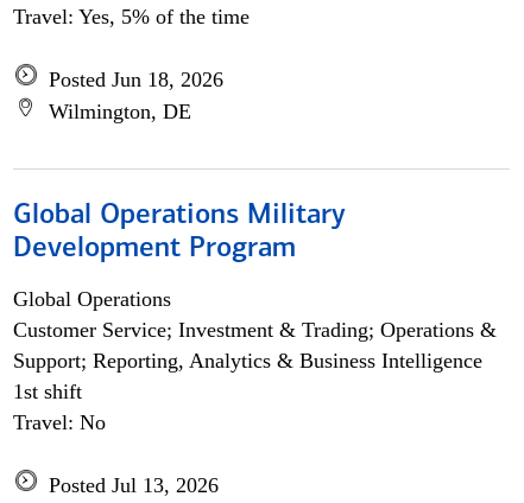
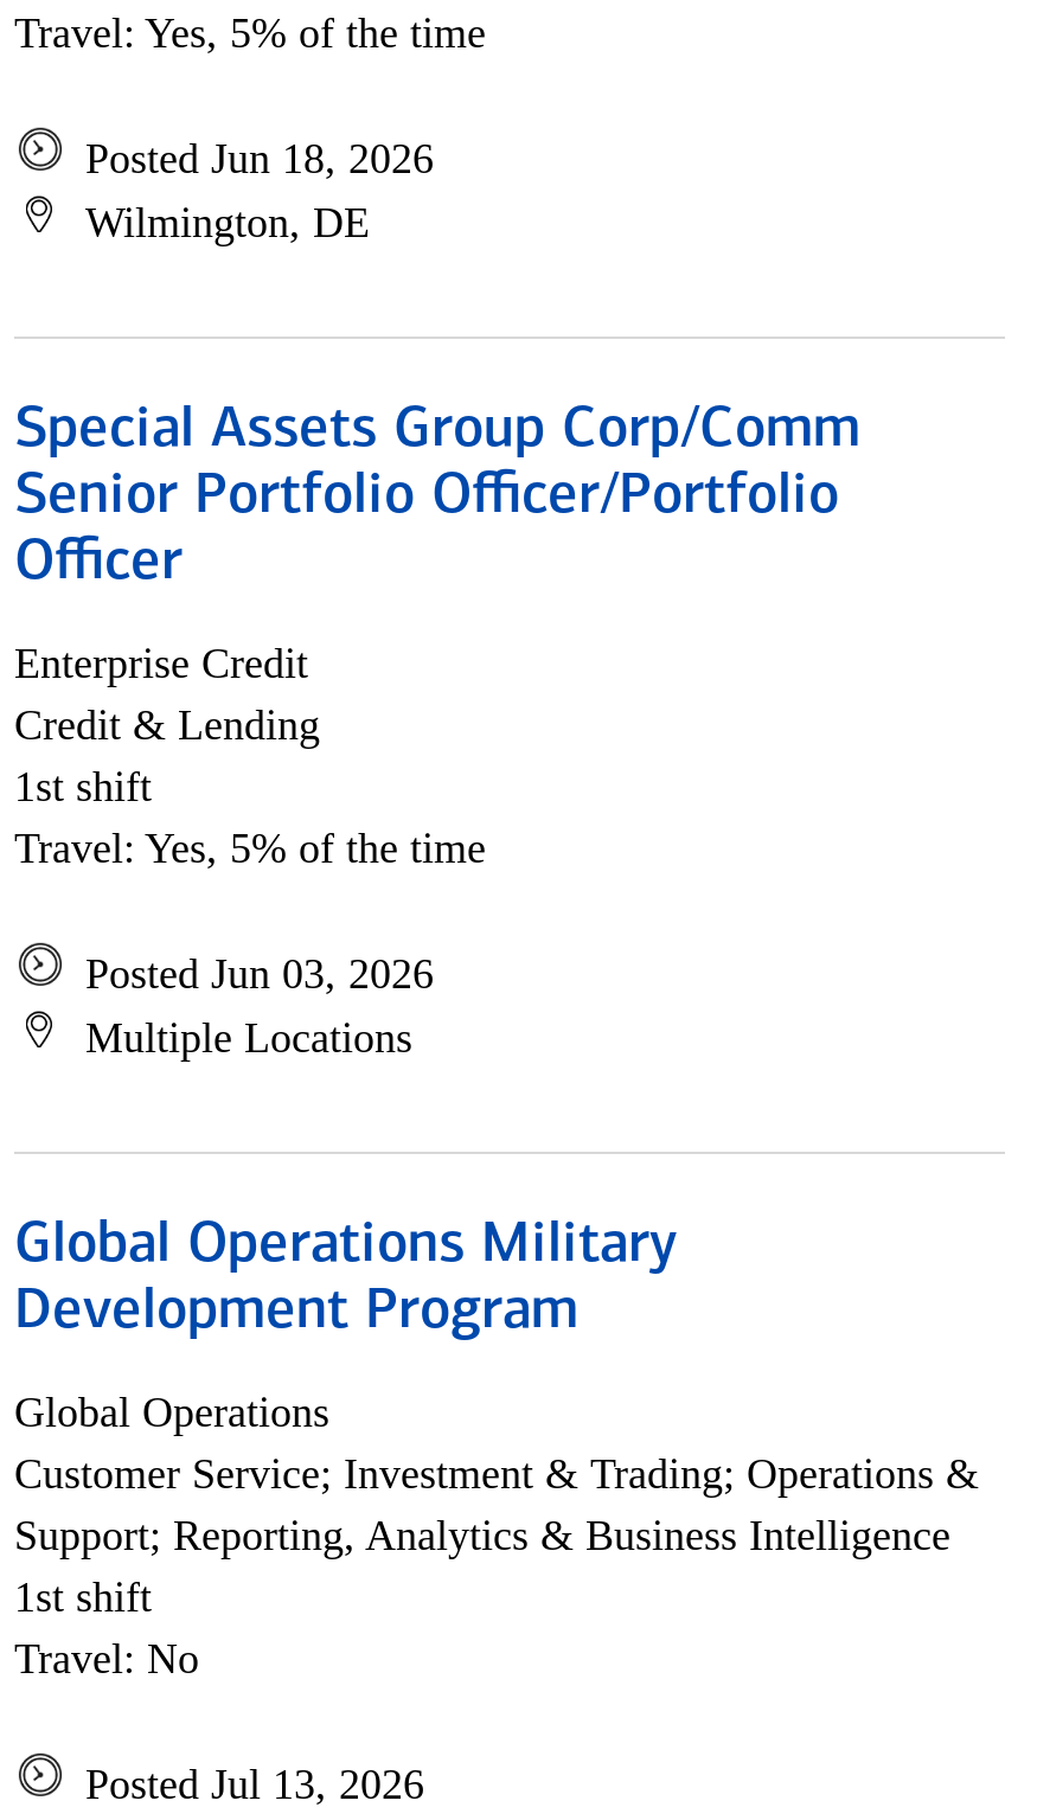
none -> [14,403,860,1062] Special Assets Group Corp/Comm | Senior Portfolio Officer/Portfolio | Officer | Enterprise Credit | Credit & Lending | 1st shift | Travel: Yes, 5% of the time | Posted Jun 03, 2026 | Multiple Locations

